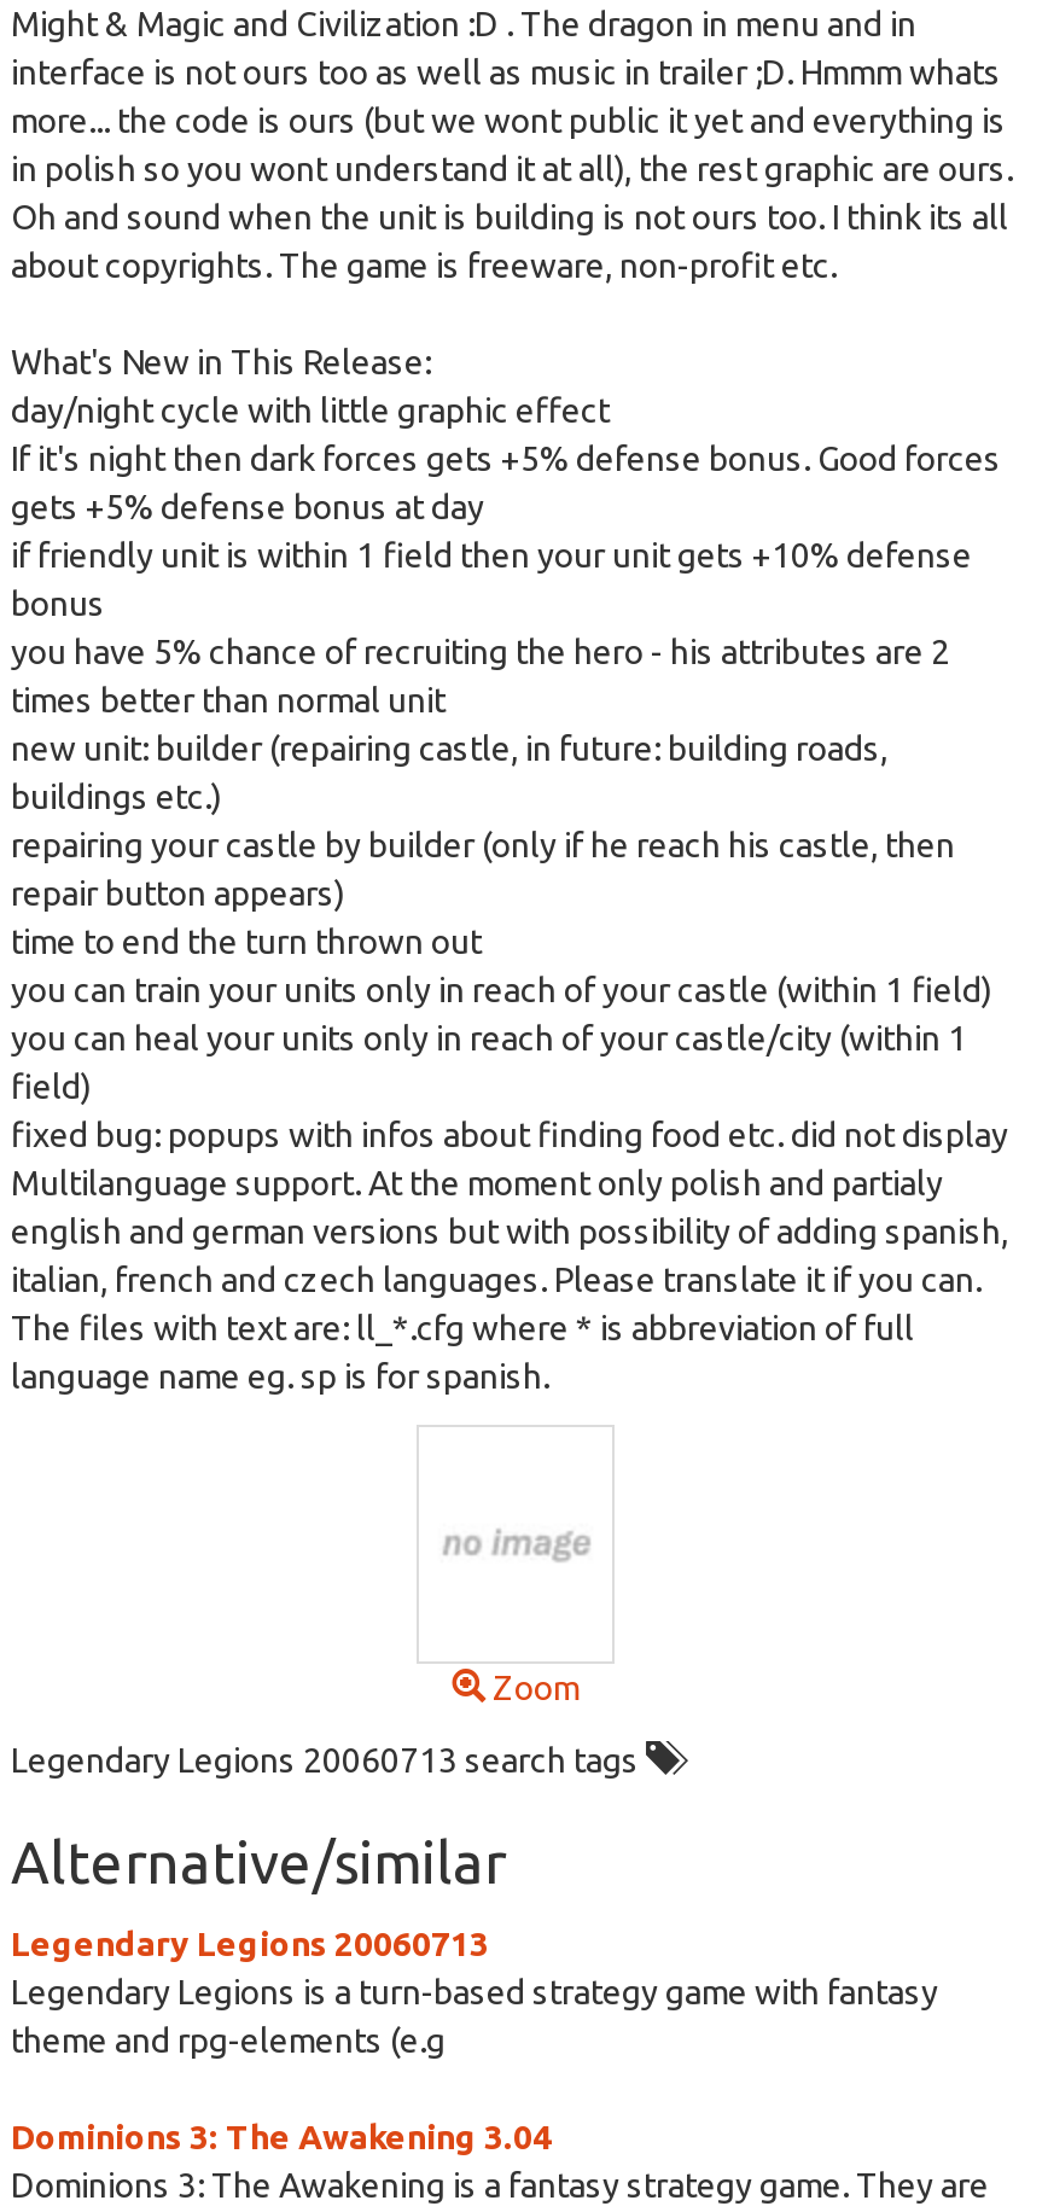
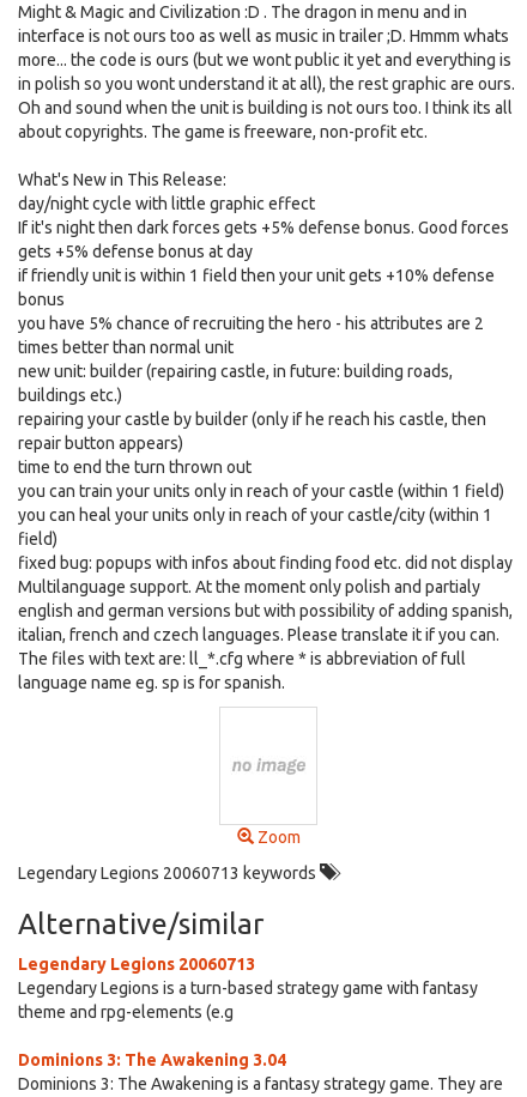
[11,1741,646,1780] Legendary Legions 20060713 search tags -> [18,863,320,883] Legendary Legions 20060713 keywords

